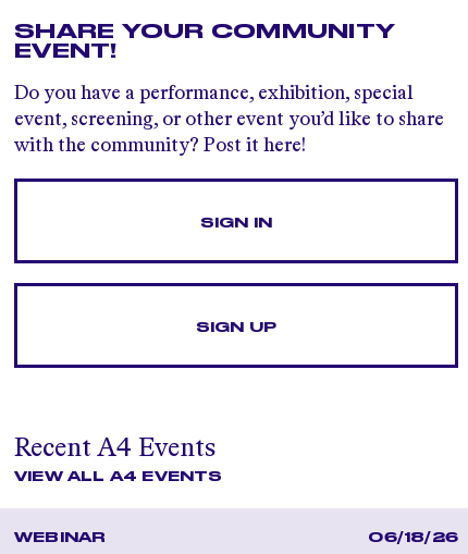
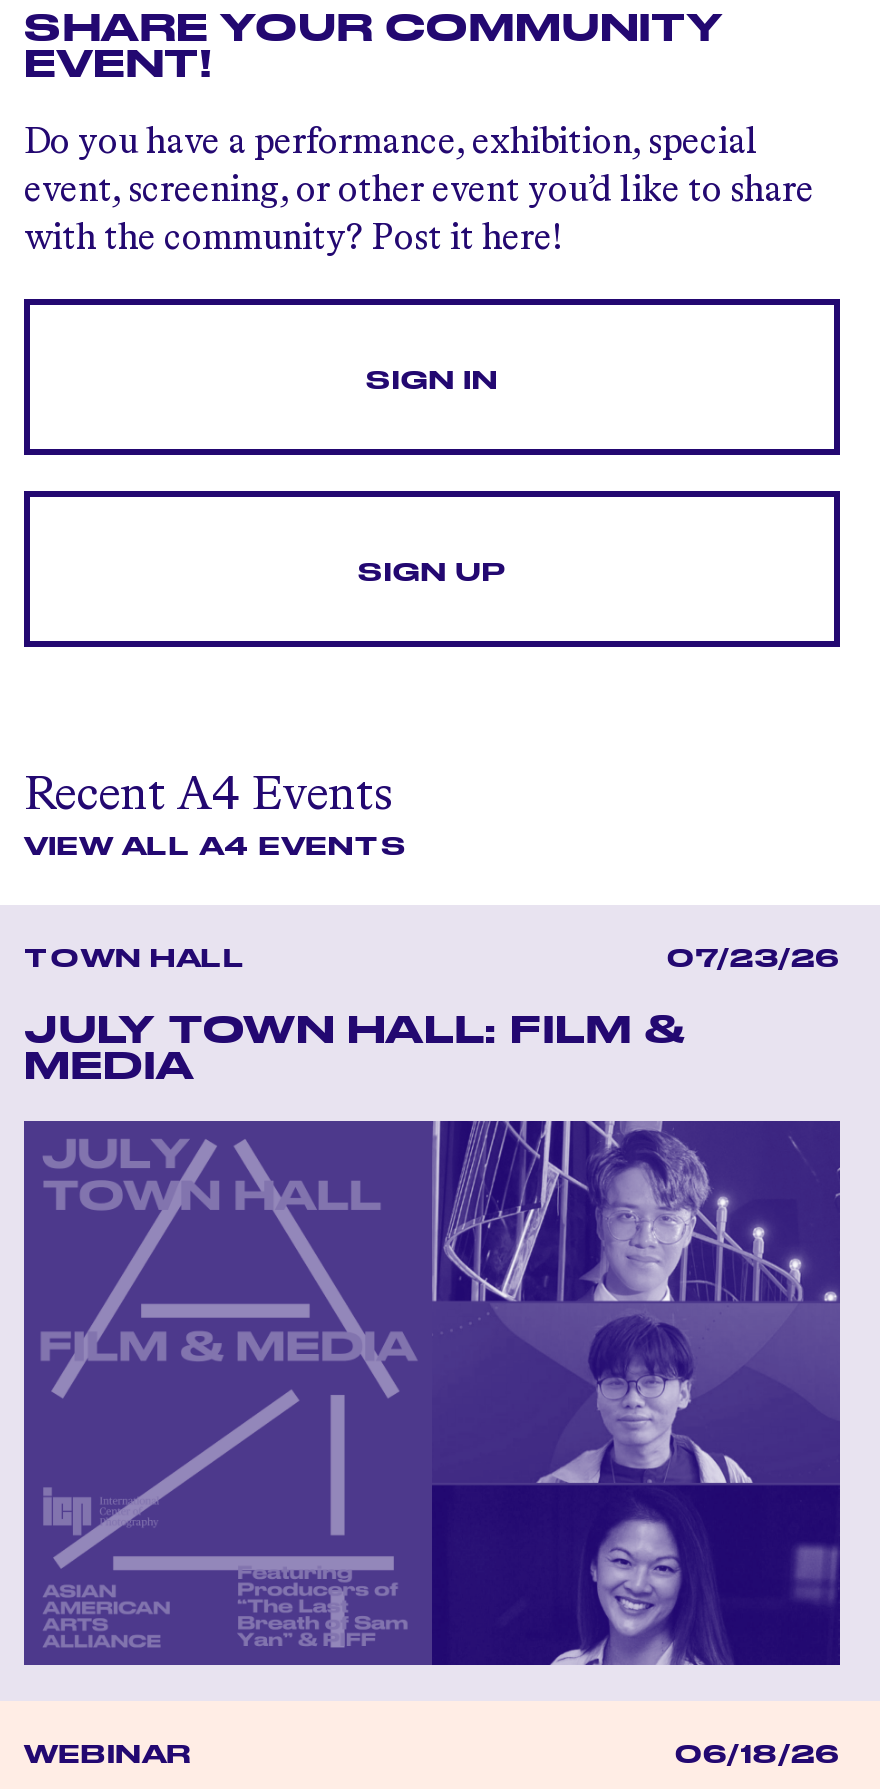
none -> [22,1119,842,1667] [image]
none -> [24,947,840,1085] TOWN HALL | 07/23/26 | JULY TOWN HALL: FILM & | MEDIA

